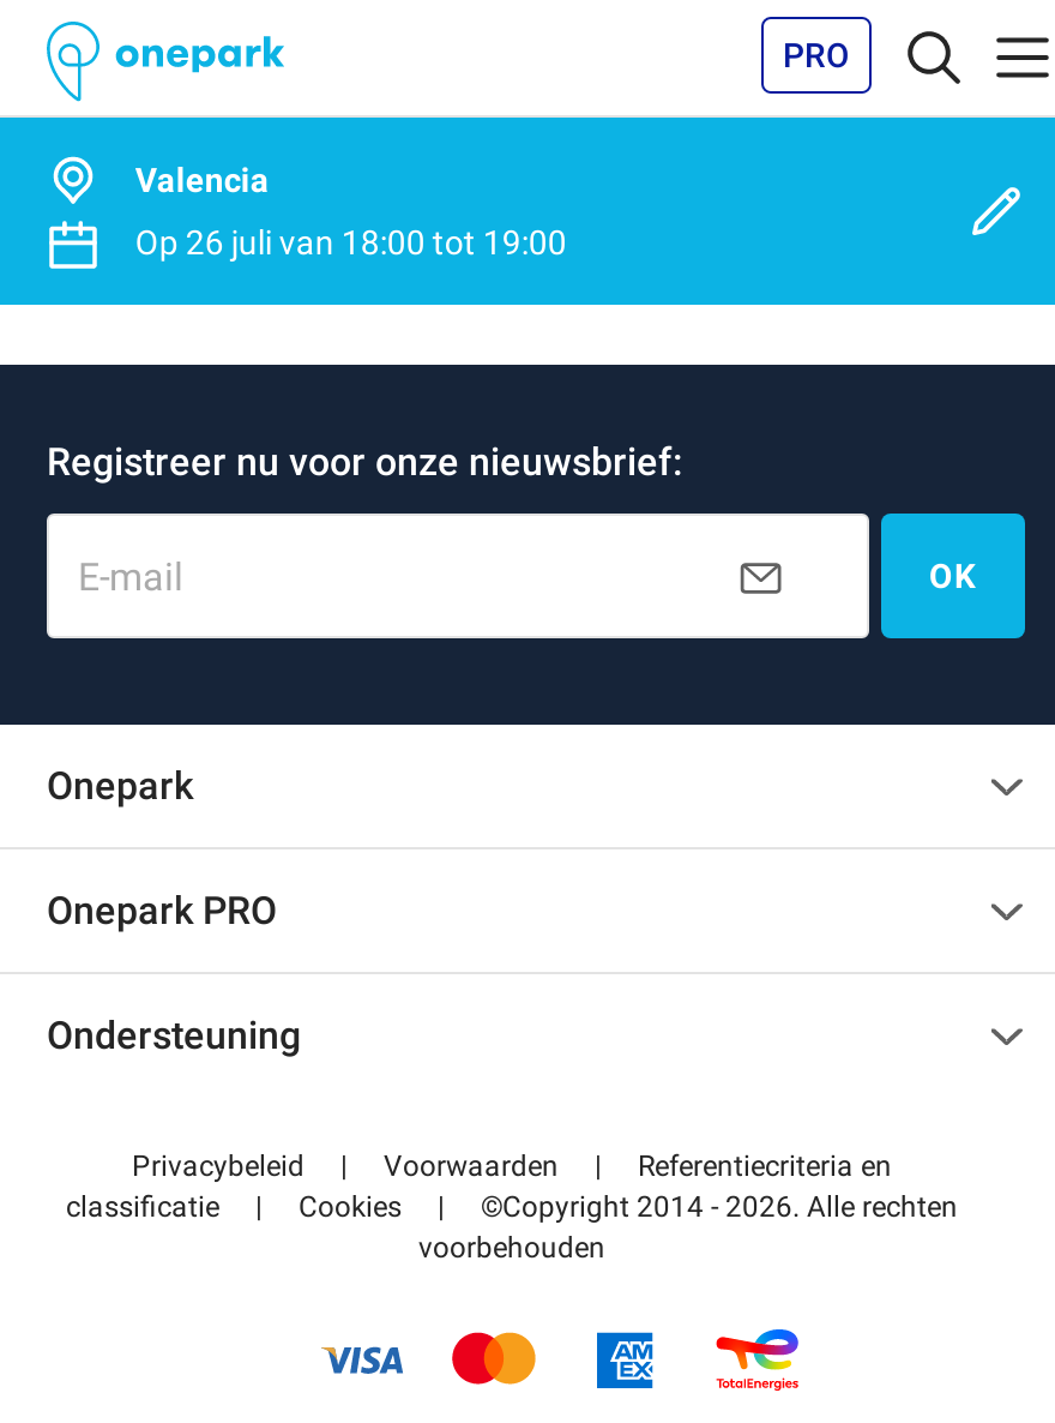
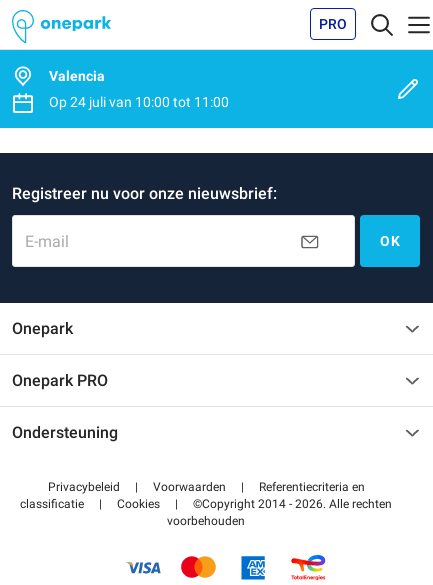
[135,223,567,261] Op 26 juli van 18:00 tot 19:00 -> [49,94,229,110] Op 24 juli van 10:00 tot 11:00

